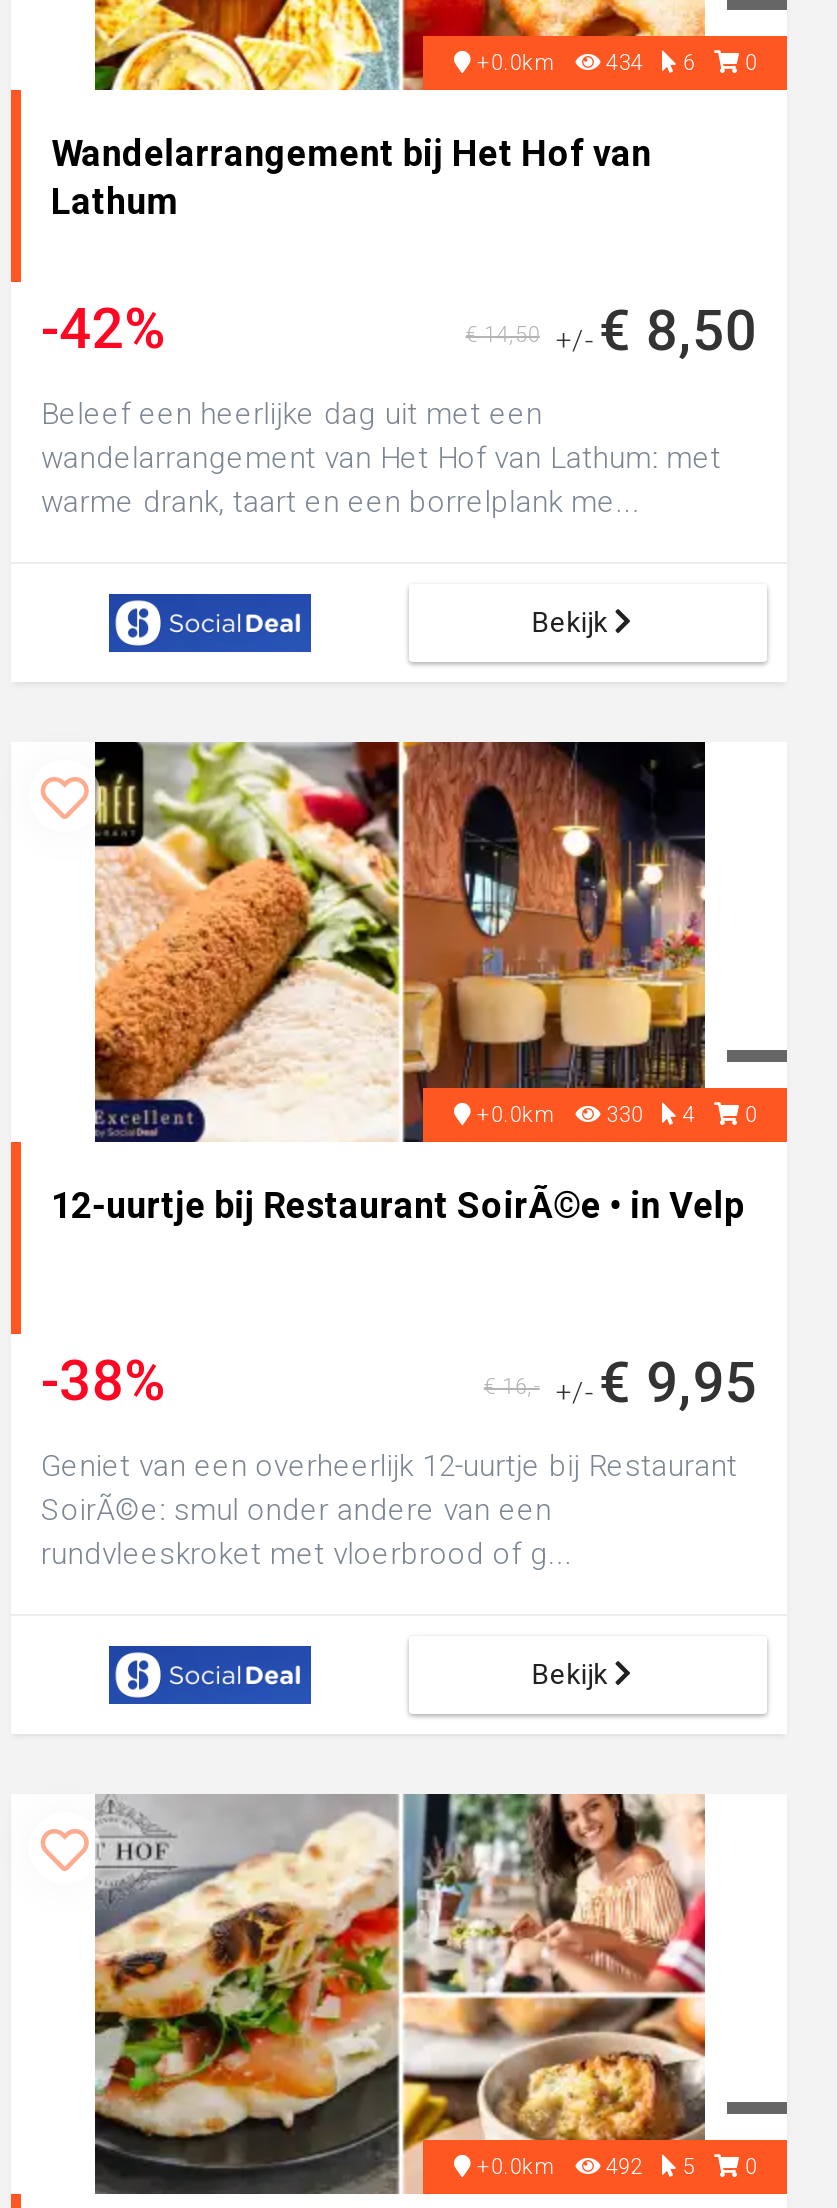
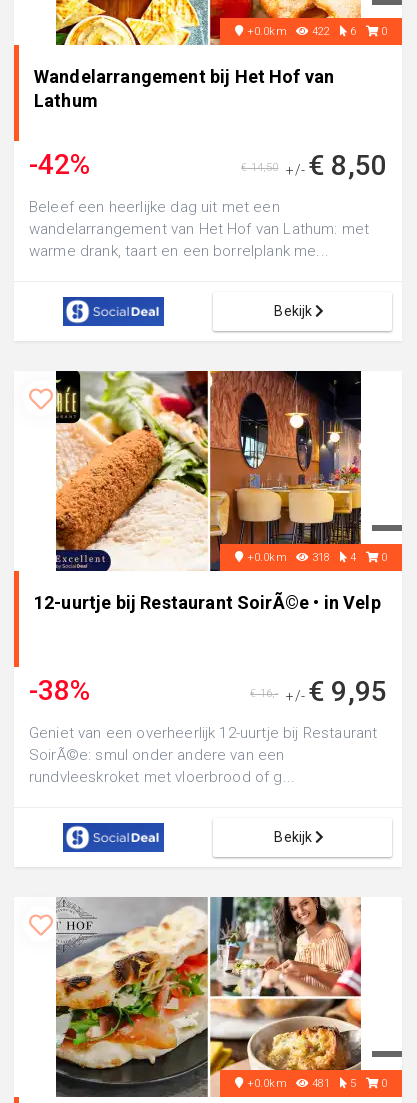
[470,50,757,76] +0.0km 434 6 0 -> [244,25,387,38] +0.0km 422 6 0
[470,1102,757,1128] +0.0km 330 4 0 -> [244,551,387,564] +0.0km 318 4 0
[470,2154,757,2180] +0.0km 492 5 0 -> [244,1077,387,1090] +0.0km 481 5 0

